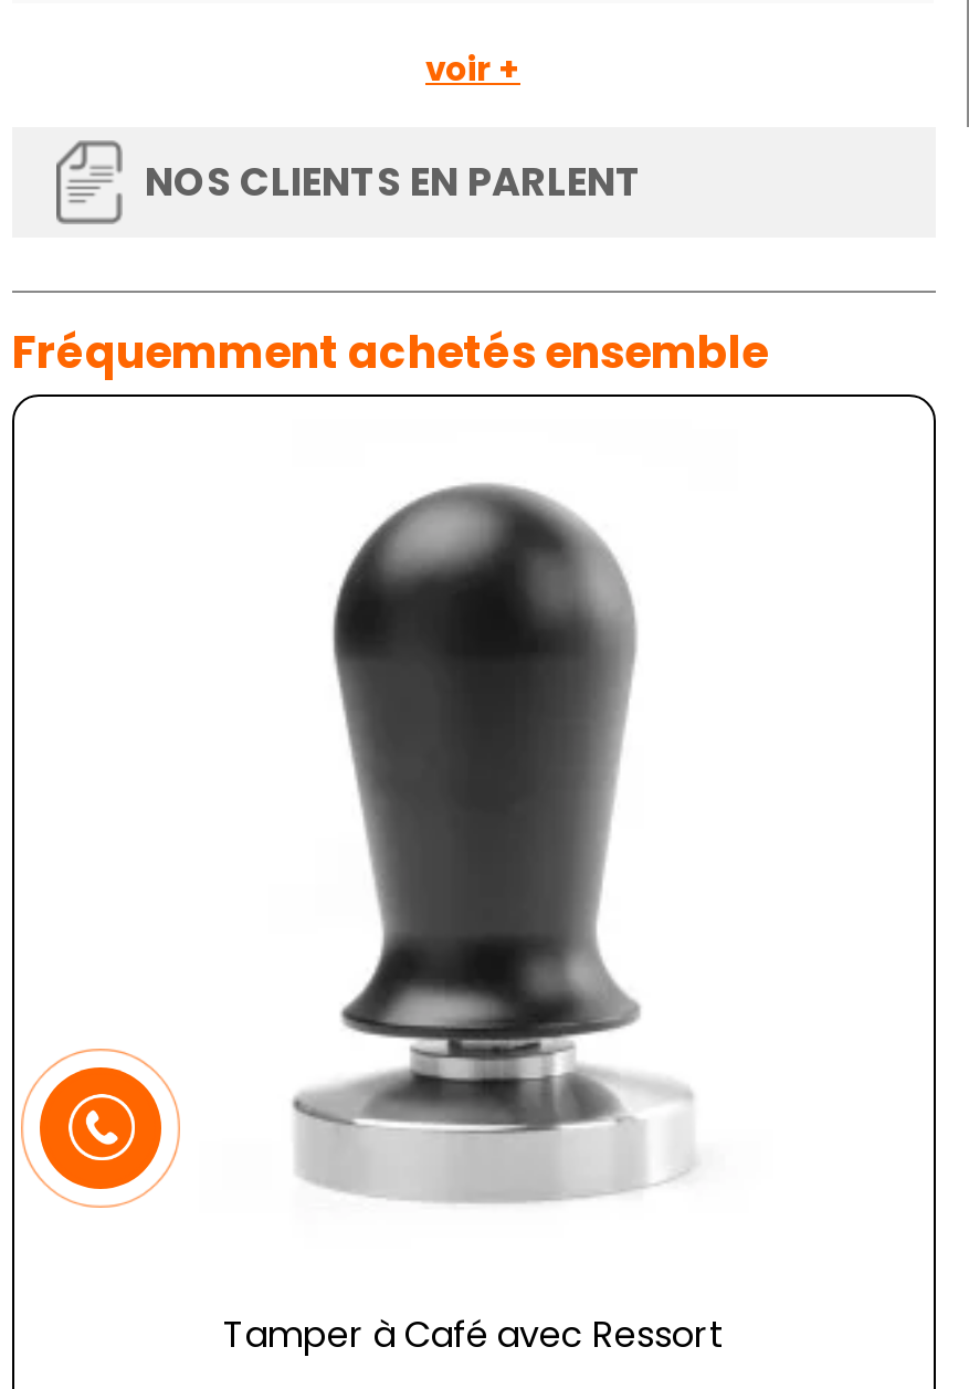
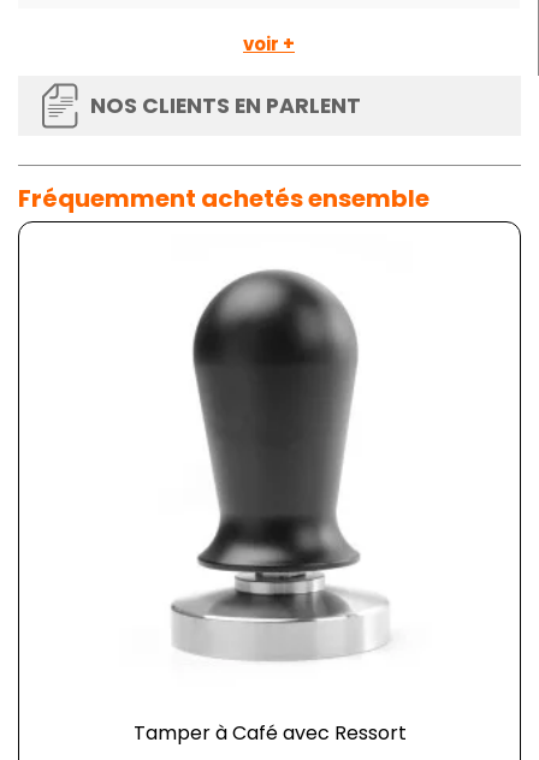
[21,1046,182,1210] [image] -> none

